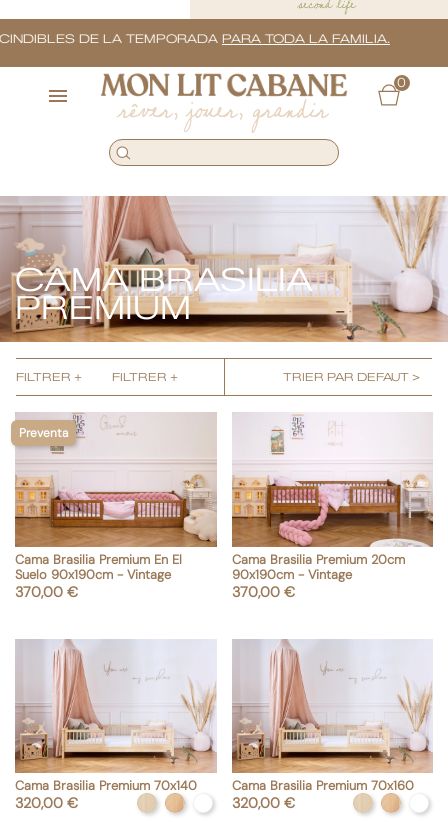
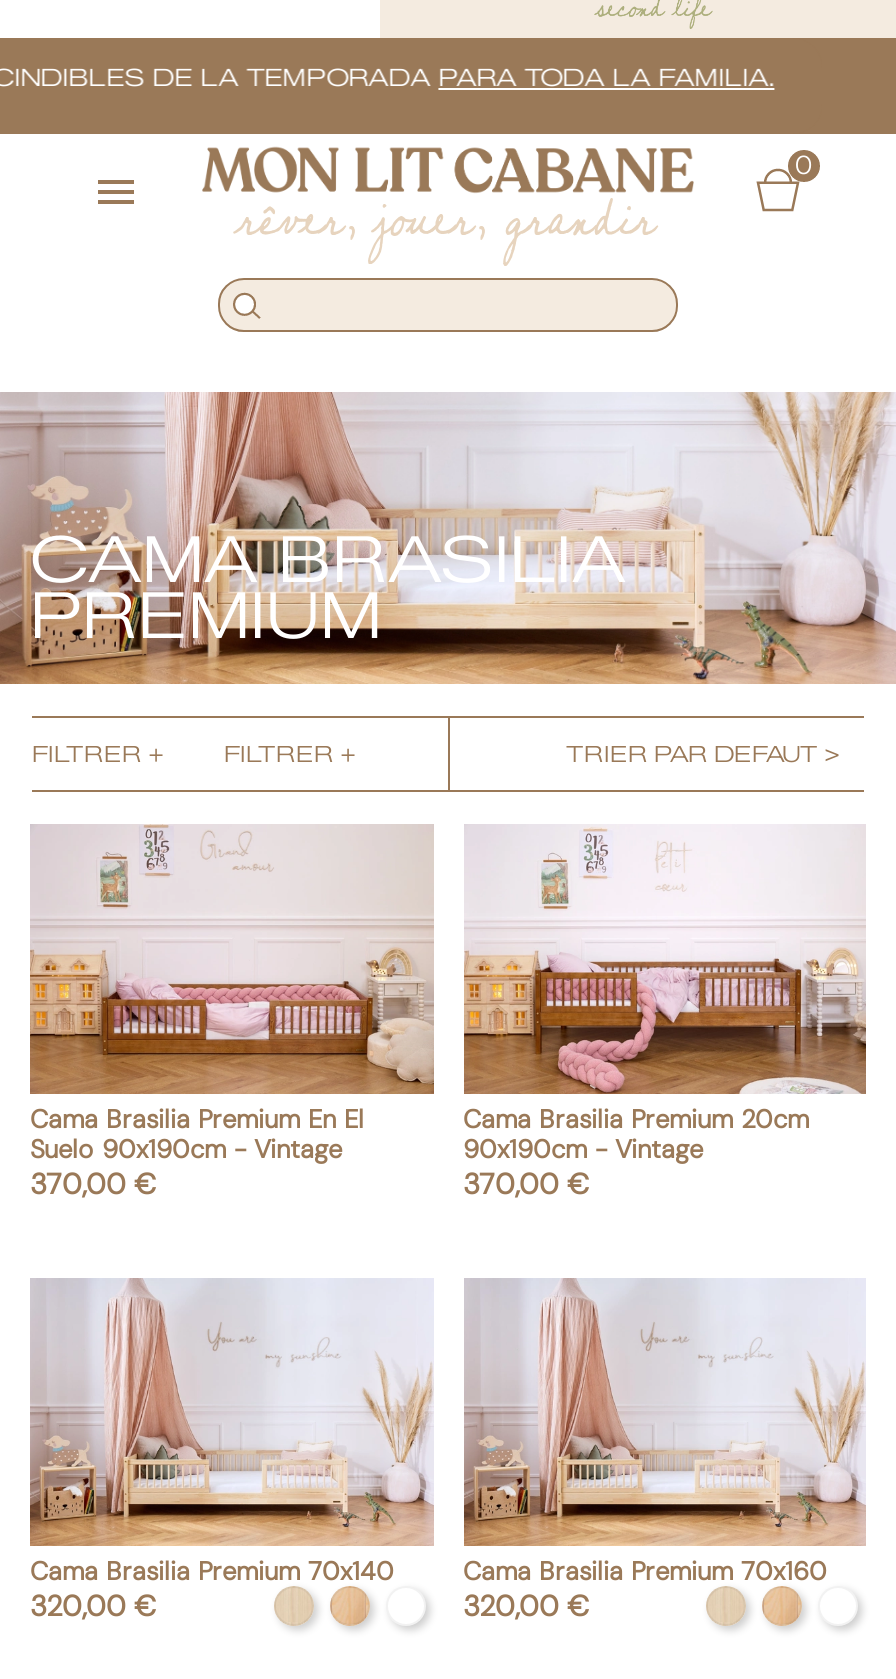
[19,425,68,441] Preventa -> none

